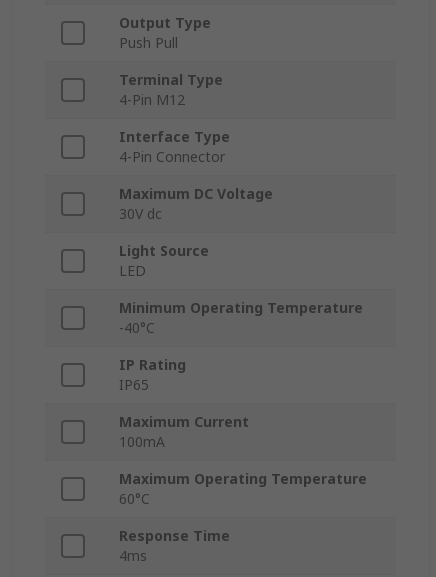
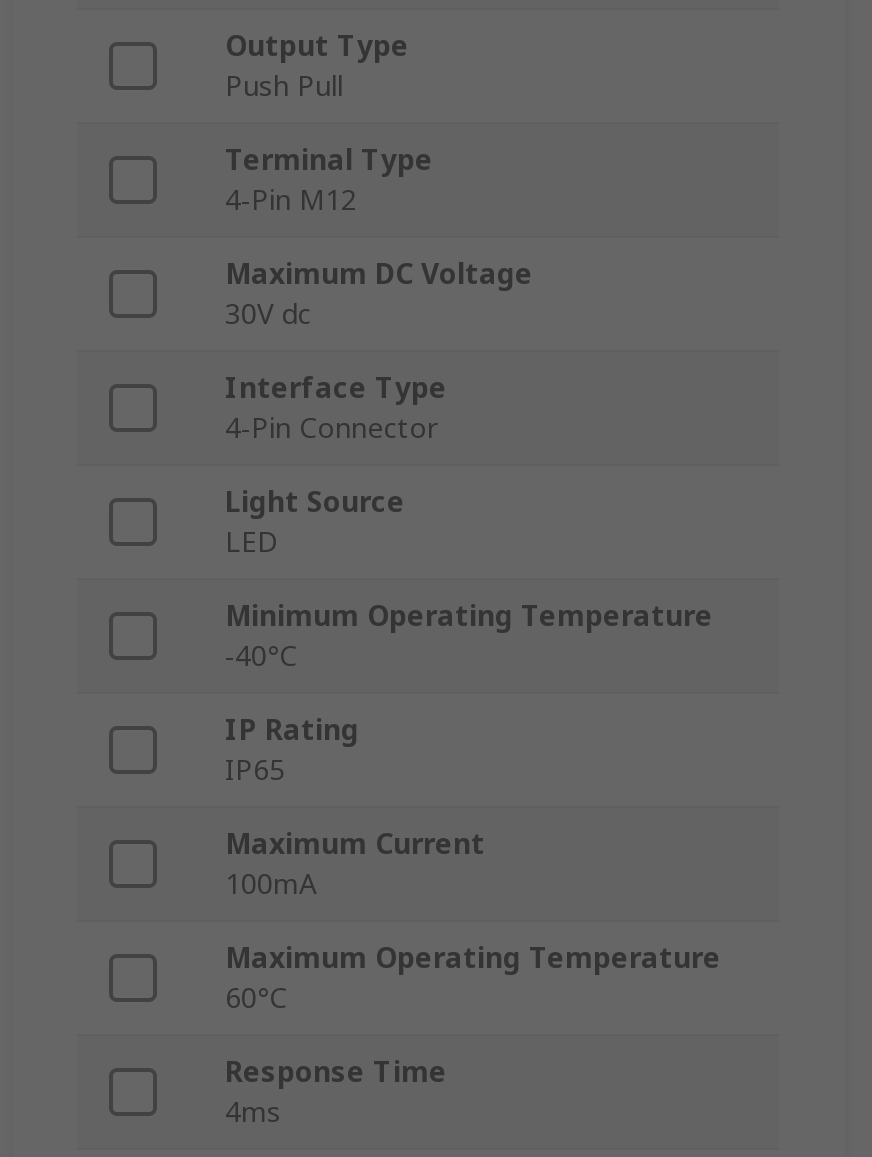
moved [119,127,230,166] -> [225,369,447,447]: Interface Type | 4-Pin Connector
moved [119,184,273,223] -> [225,255,533,333]: Maximum DC Voltage | 30V dc

